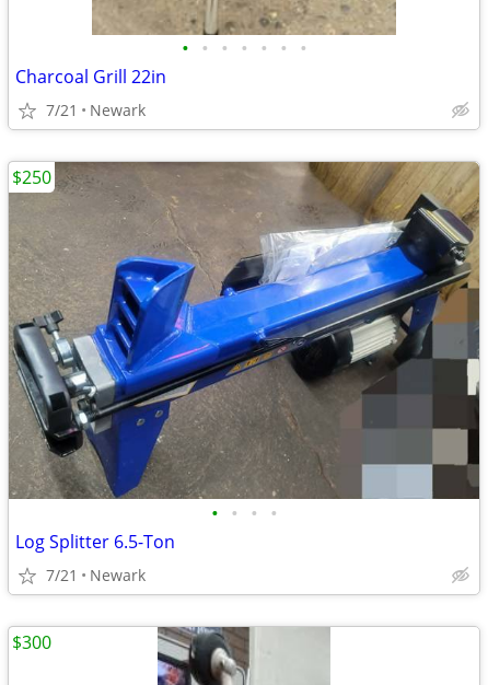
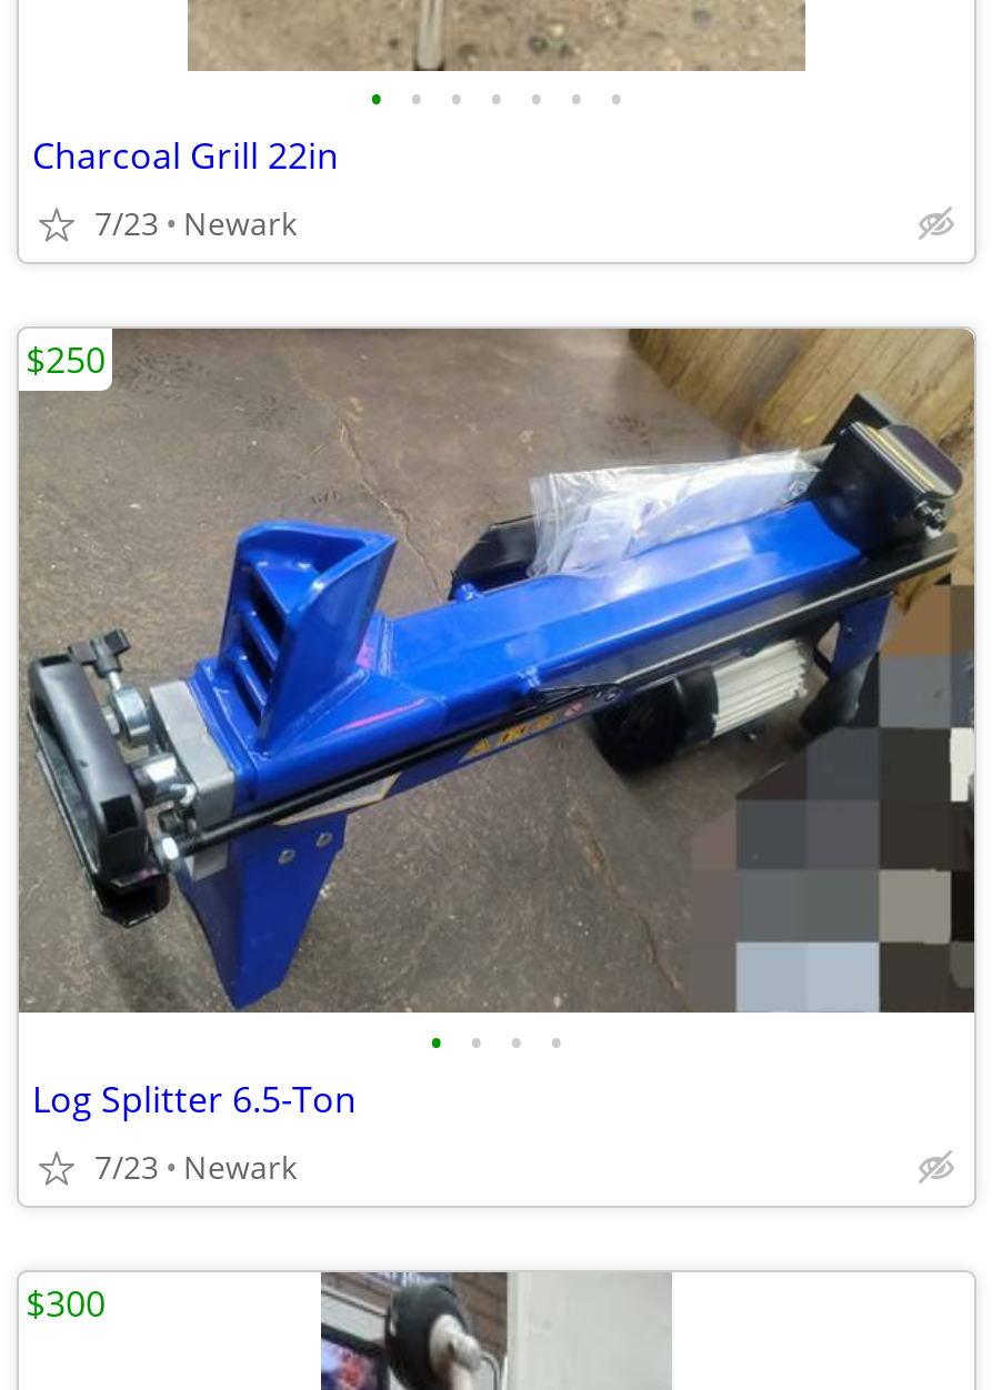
[46,100,146,120] 7/21 Newark -> [94,202,297,244] 7/23 Newark
[46,565,146,585] 7/21 Newark -> [94,1146,297,1188] 7/23 Newark

